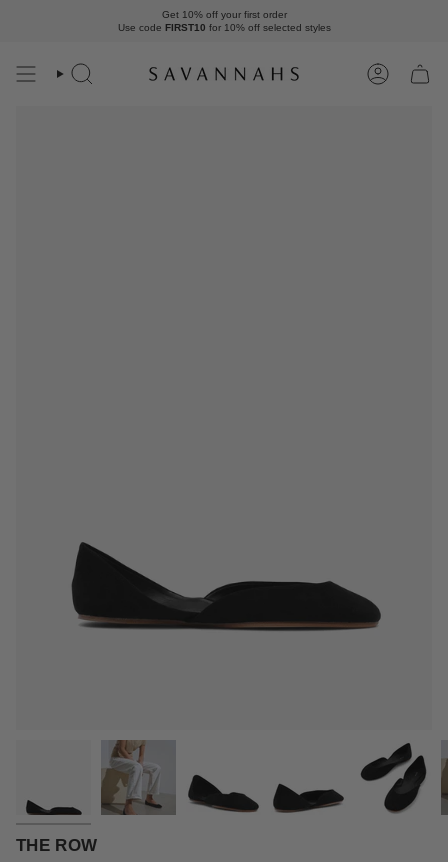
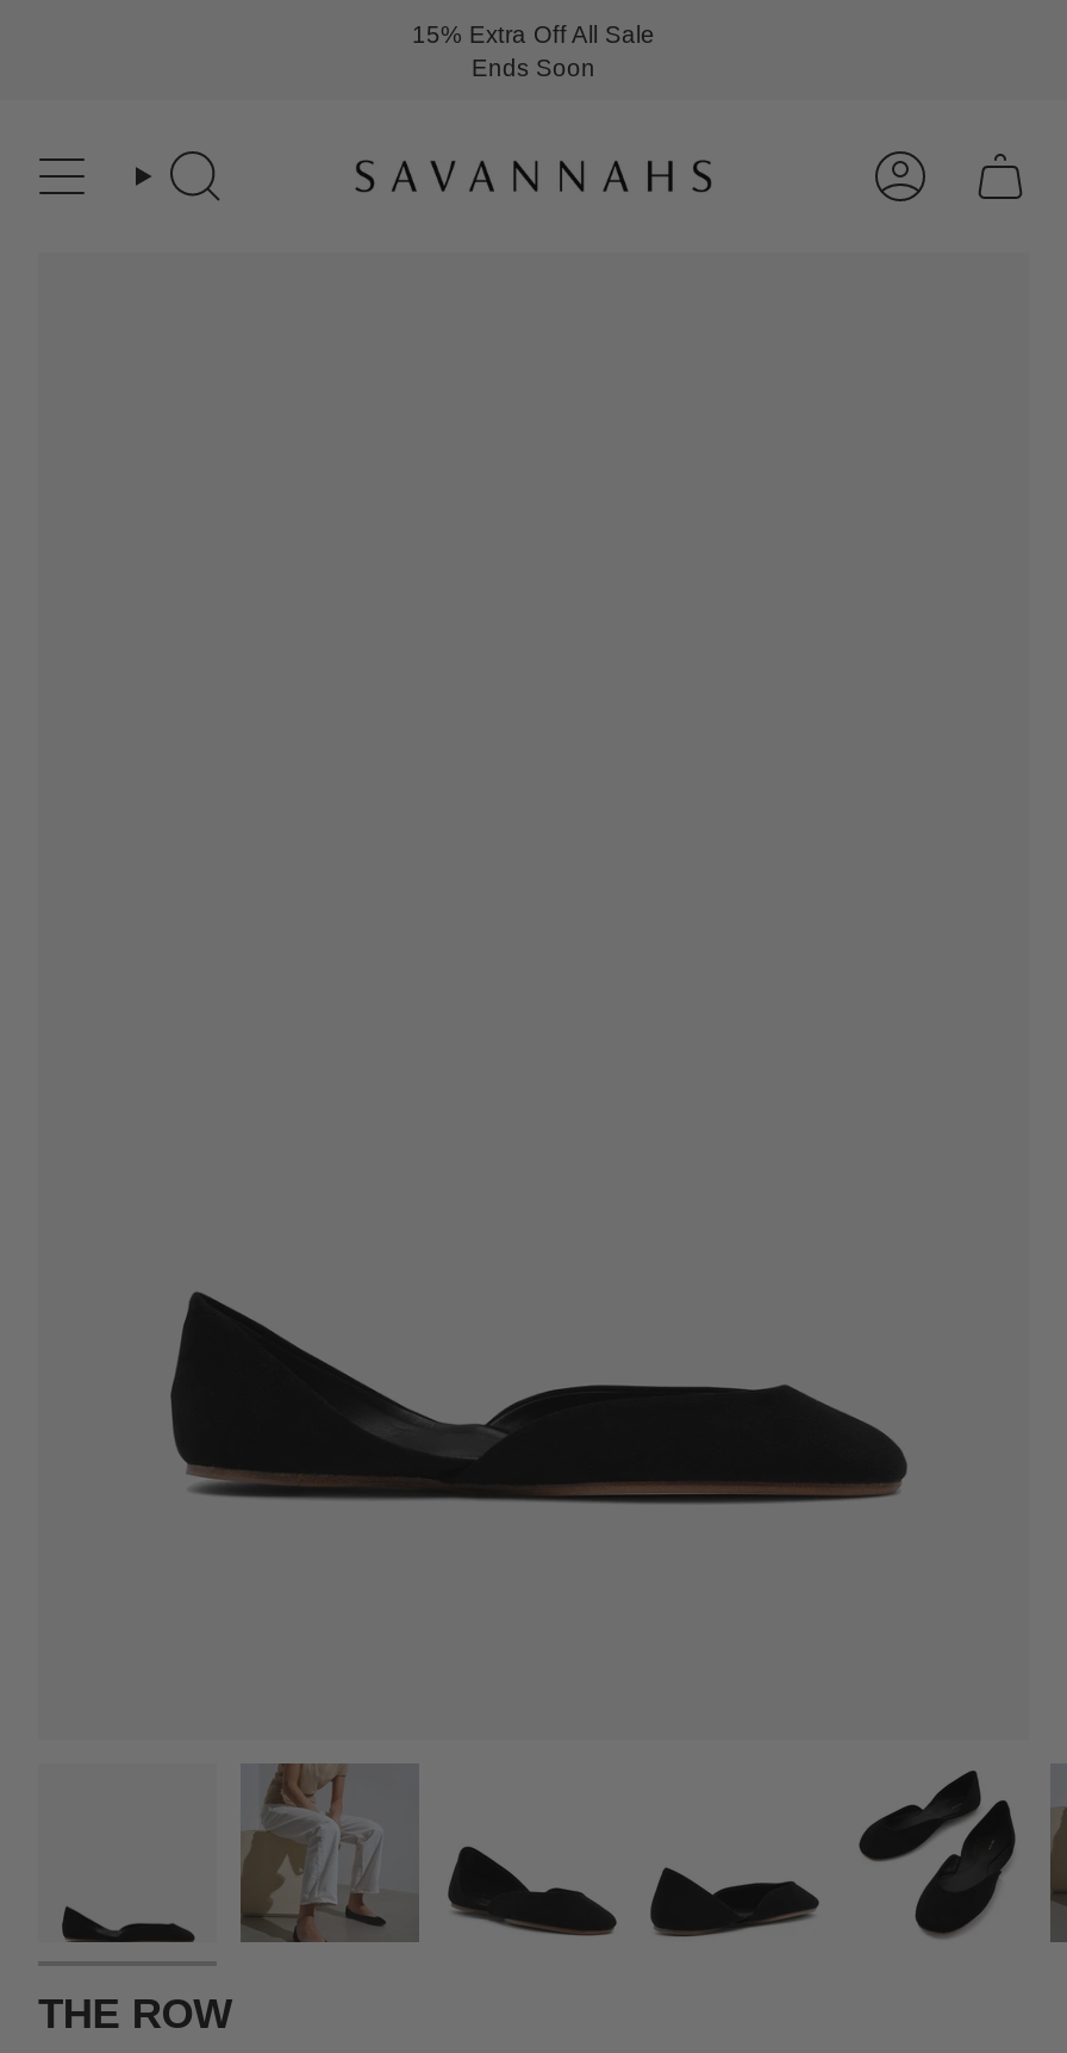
[117,8,330,32] Get 10% off your first order | Use code FIRST10 for 10% off selected styles -> [412,20,655,80] 15% Extra Off All Sale | Ends Soon

